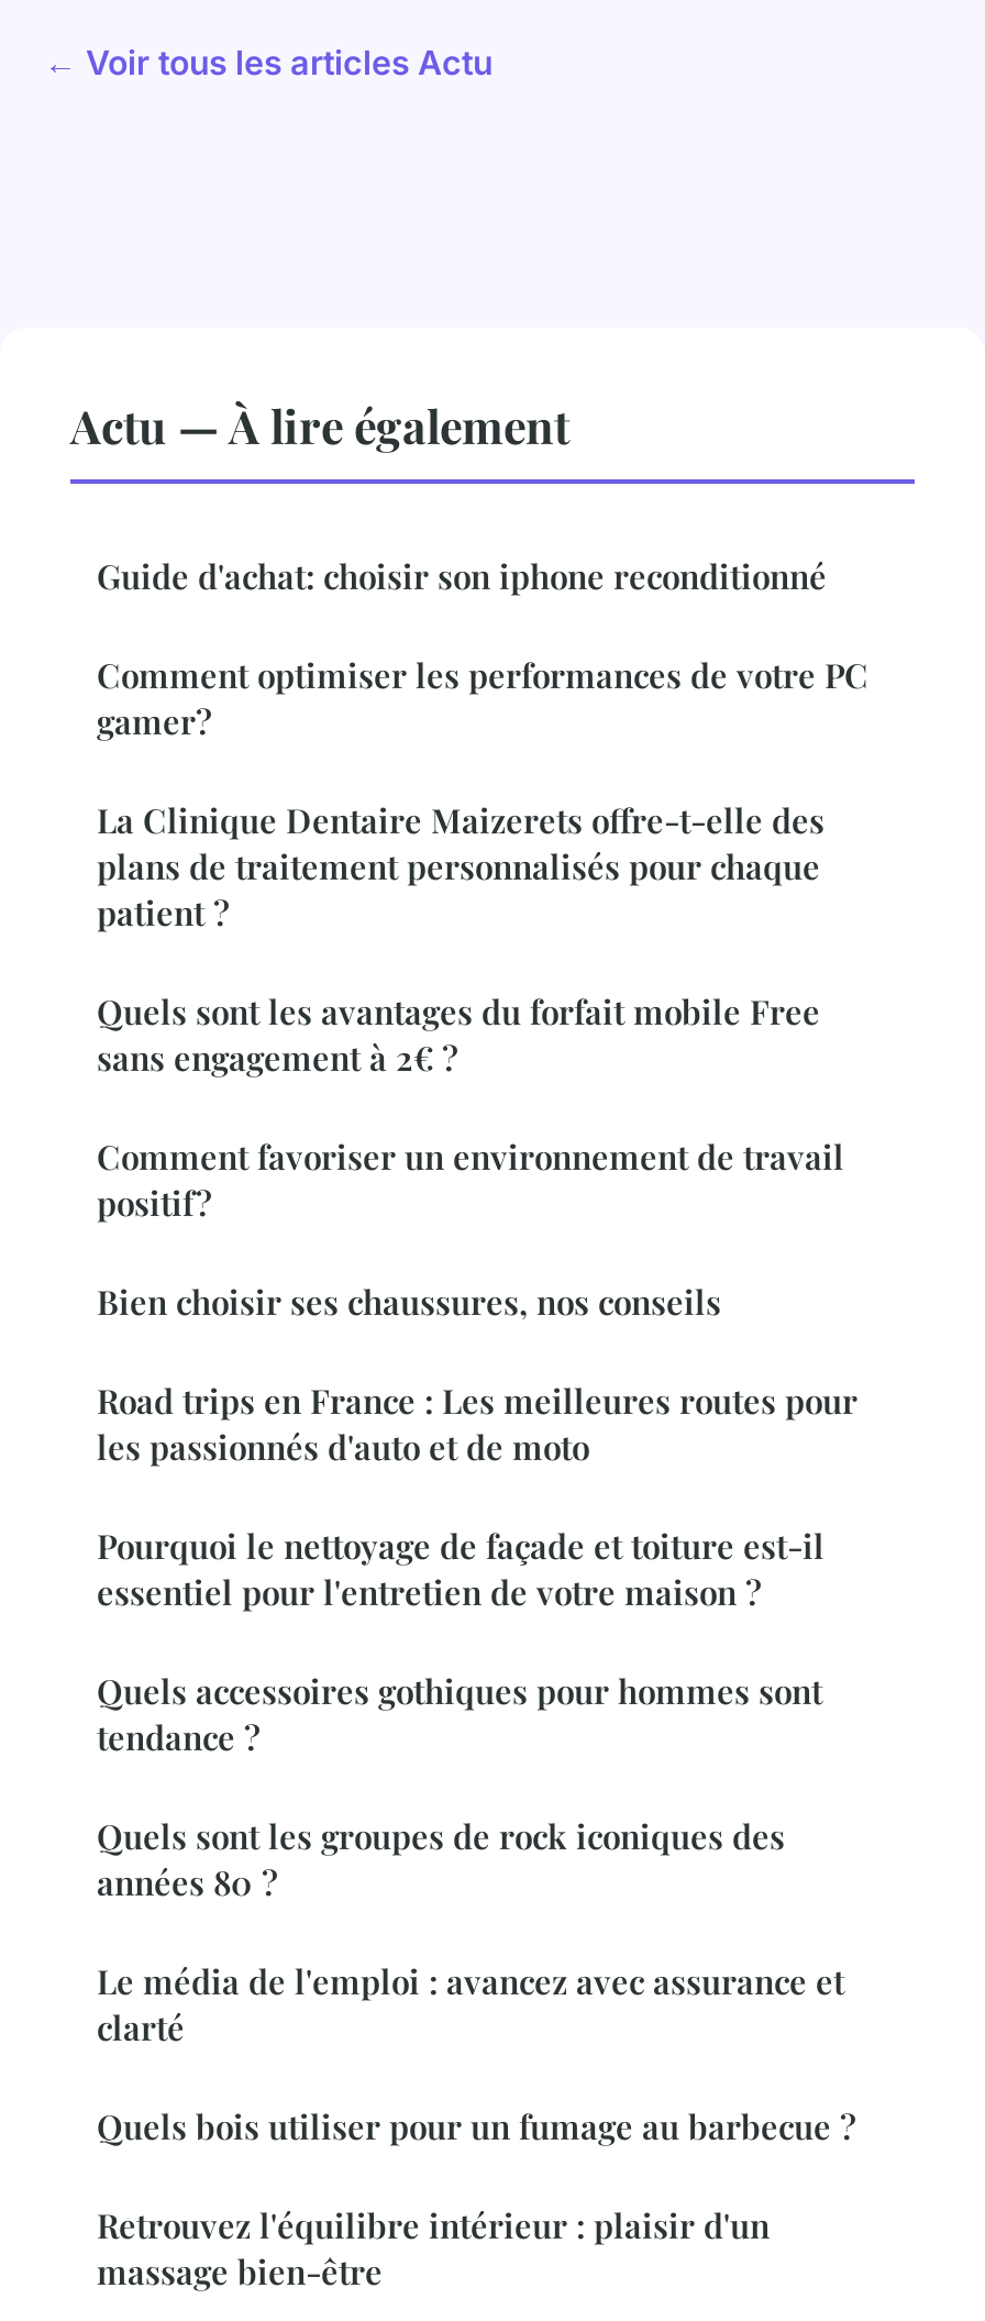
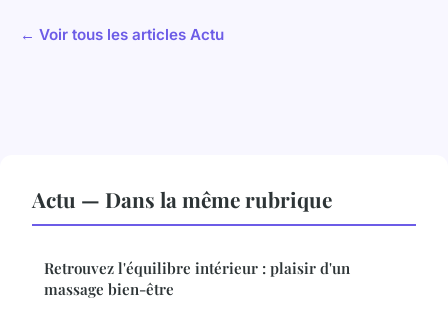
[70,394,868,2149] Actu — À lire également | Guide d'achat: choisir son iphone reconditionné | Comment optimiser les performances de votre PC | gamer? | La Clinique Dentaire Maizerets offre-t-elle des | plans de traitement personnalisés pour chaque | patient ? | Quels sont les avantages du forfait mobile Free | sans engagement à 2€ ? | Comment favoriser un environnement de travail | positif? | Bien choisir ses chaussures, nos conseils | Road trips en France : Les meilleures routes pour | les passionnés d'auto et de moto | Pourquoi le nettoyage de façade et toiture est-il | essentiel pour l'entretien de votre maison ? | Quels accessoires gothiques pour hommes sont | tendance ? | Quels sont les groupes de rock iconiques des | années 80 ? | Le média de l'emploi : avancez avec assurance et | clarté | Quels bois utiliser pour un fumage au barbecue ? -> [32,185,332,213] Actu — Dans la même rubrique

